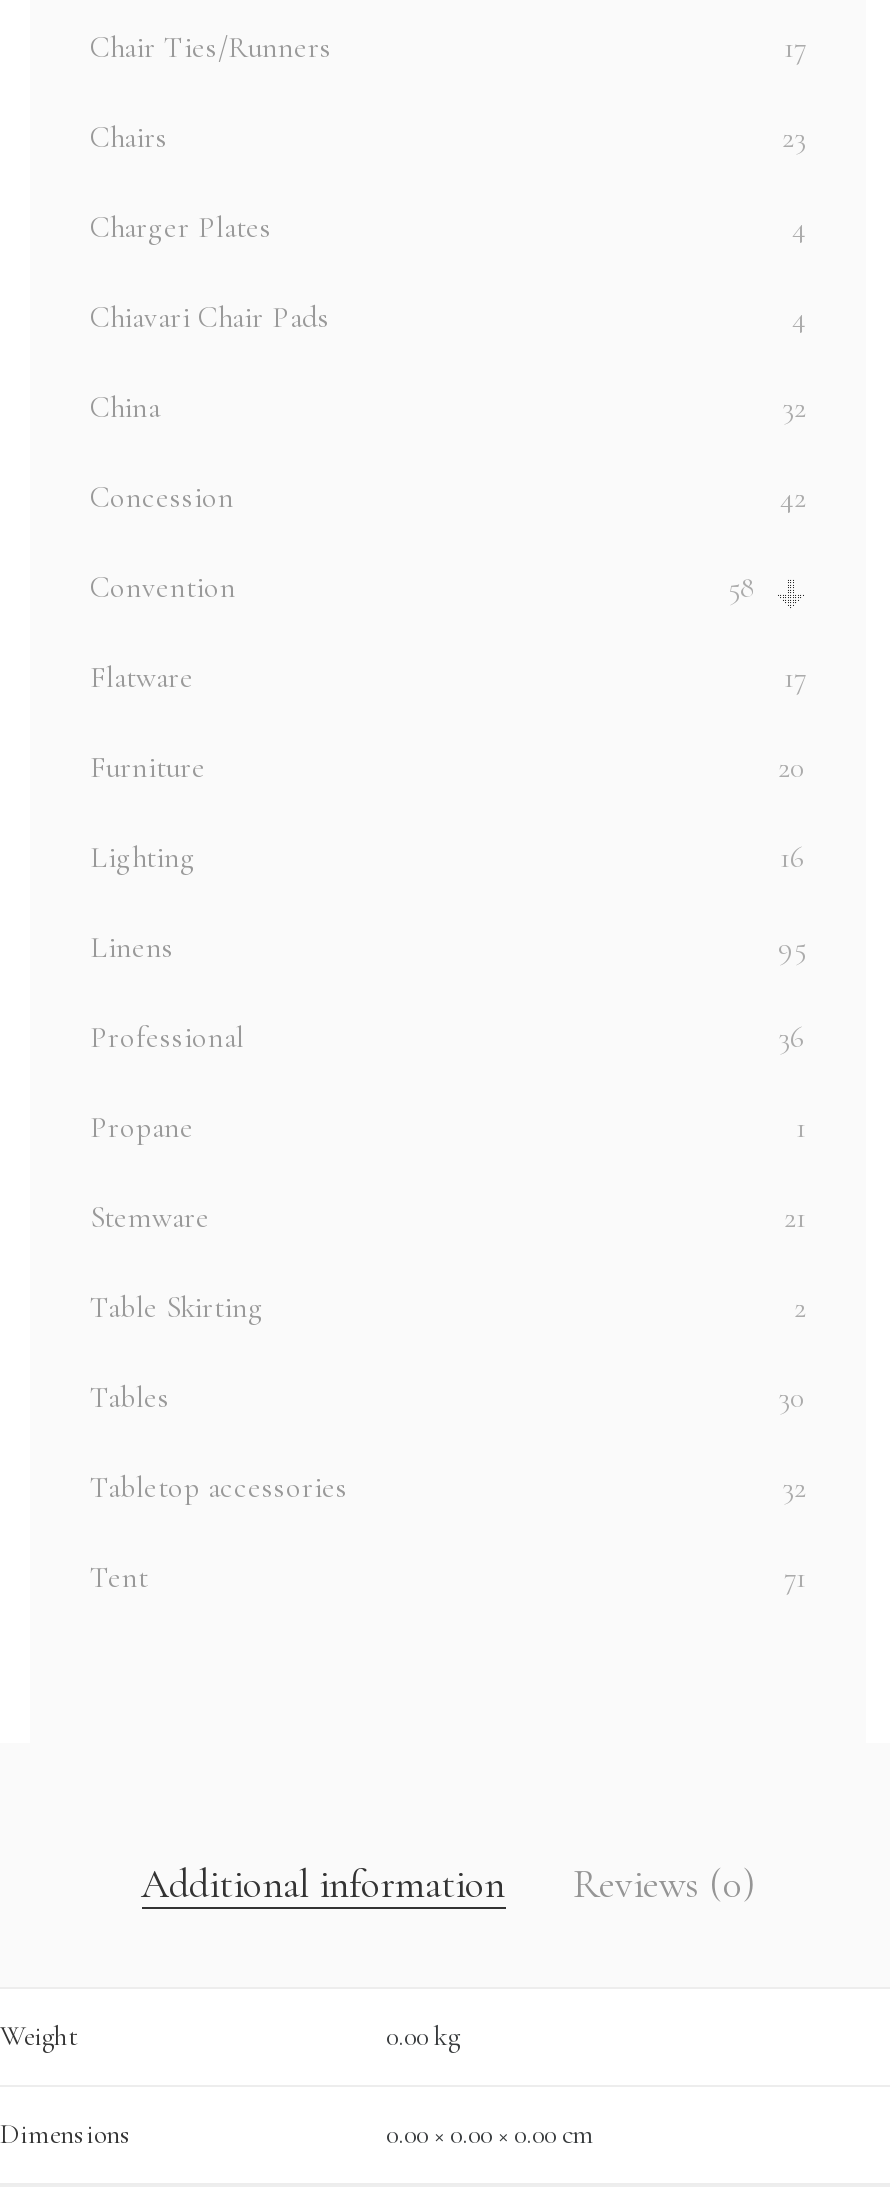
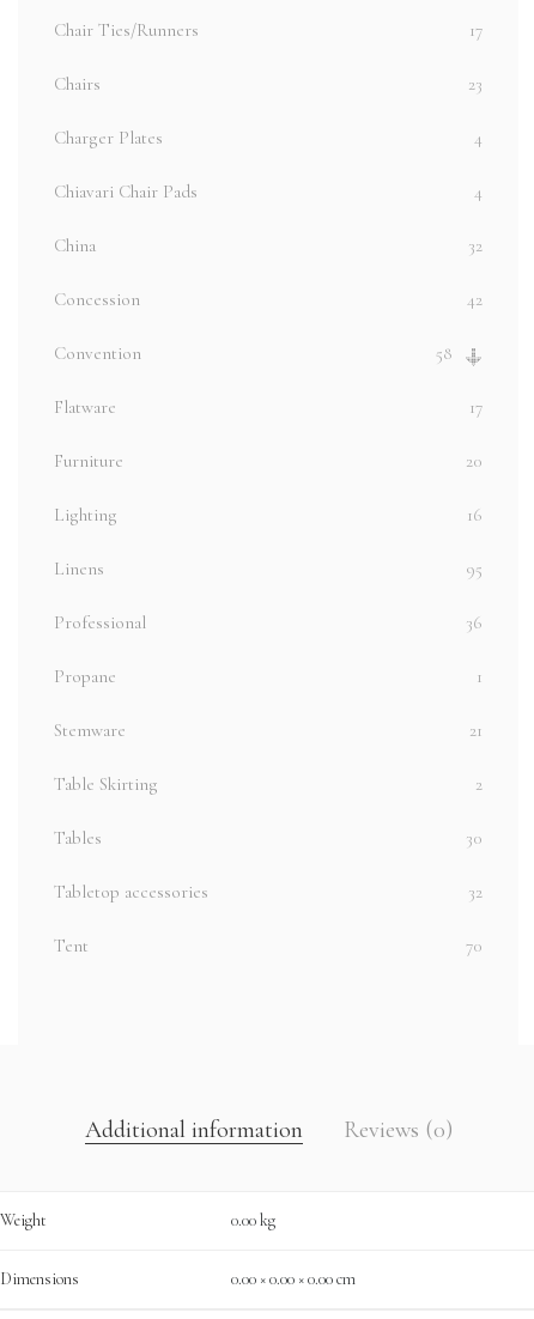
[784,1559,806,1595] 71 -> [466,935,483,956] 70

